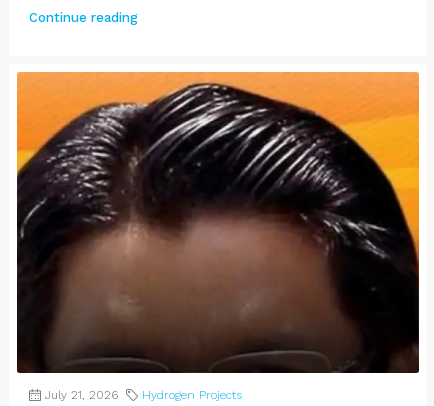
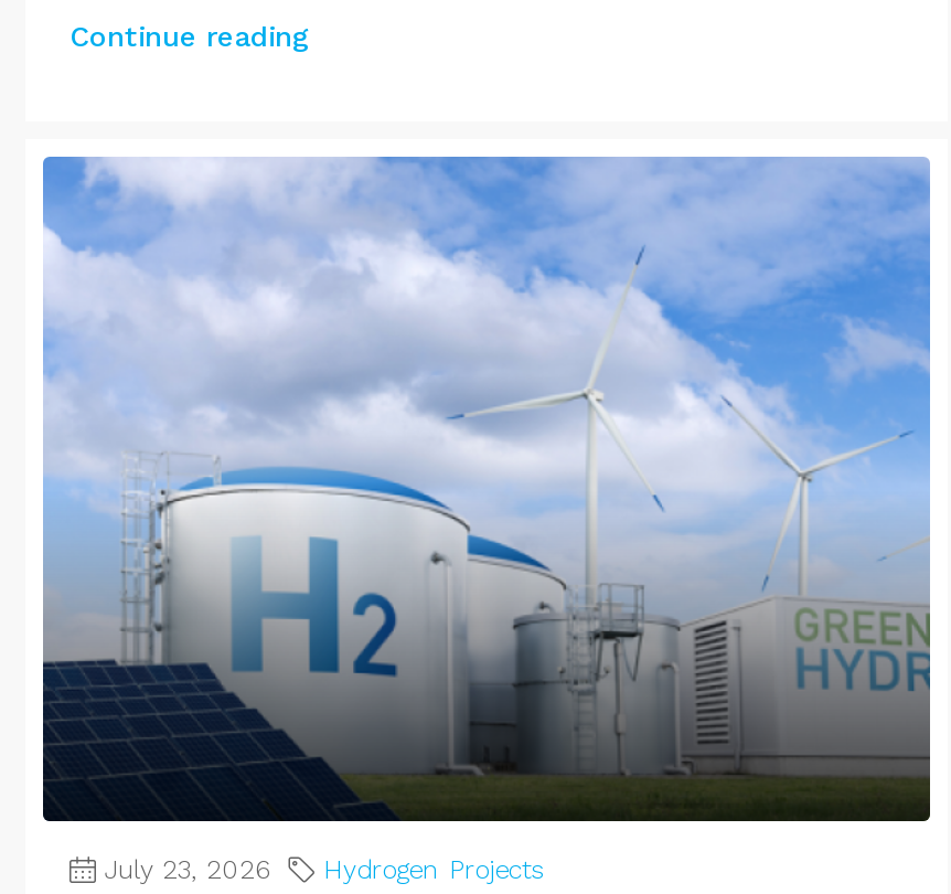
[16,71,420,402] [image] | July 21, 2026 Hydrogen Projects -> [41,155,932,886] [image] | July 23, 2026 Hydrogen Projects

